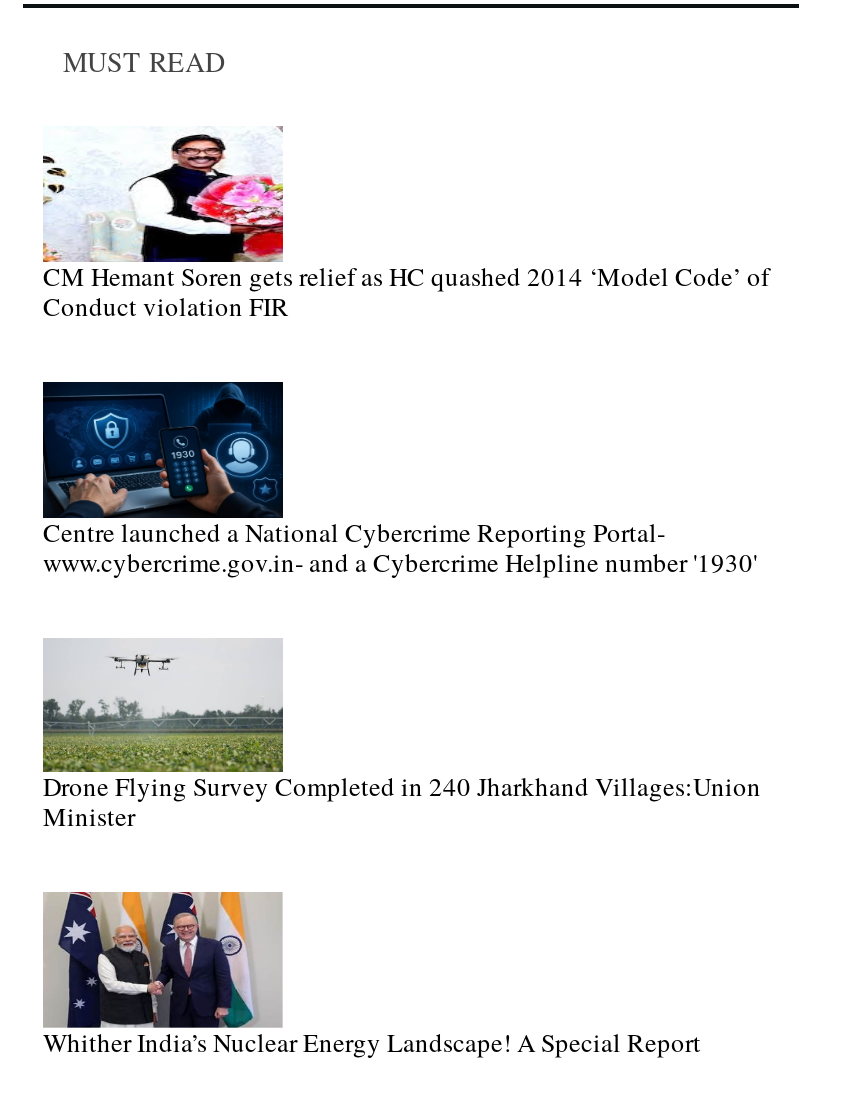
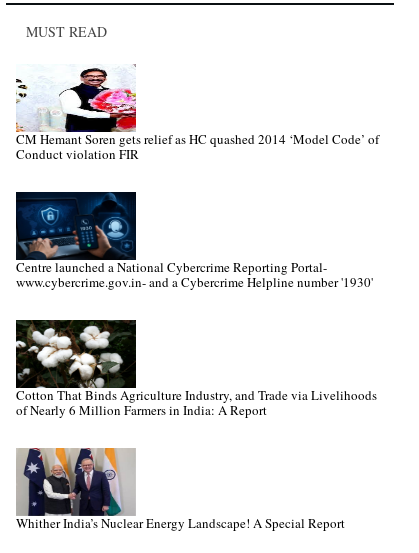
[41,638,761,835] [image] | Drone Flying Survey Completed in 240 Jharkhand Villages:Union | Minister -> [15,319,377,419] [image] | Cotton That Binds Agriculture Industry, and Trade via Livelihoods | of Nearly 6 Million Farmers in India: A Report

